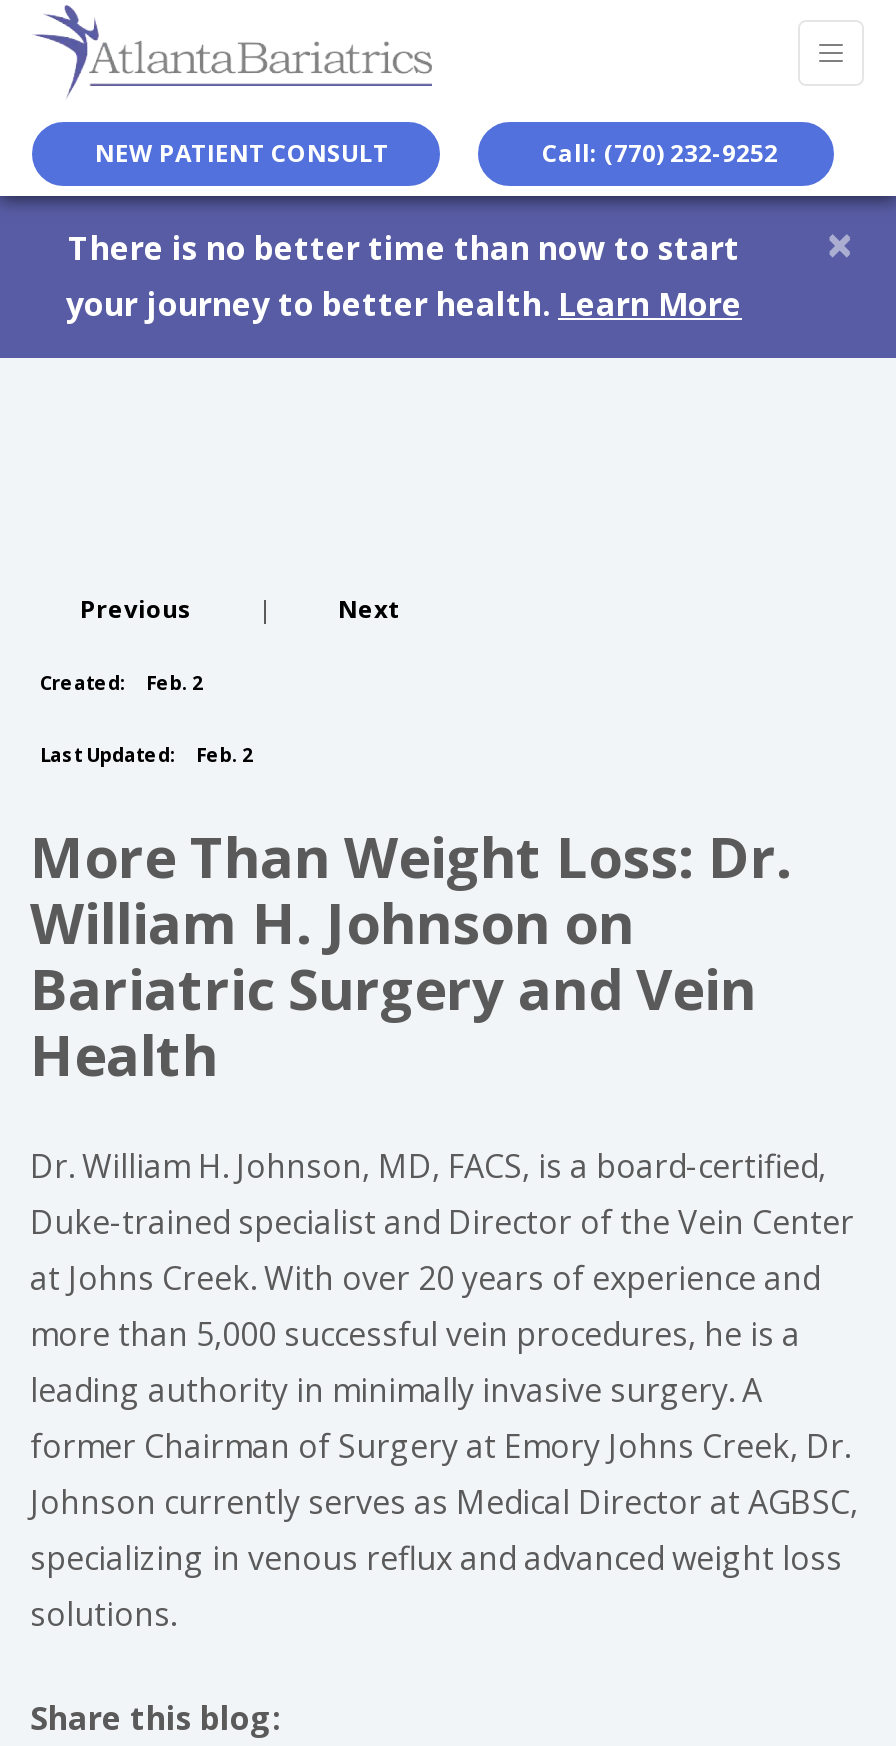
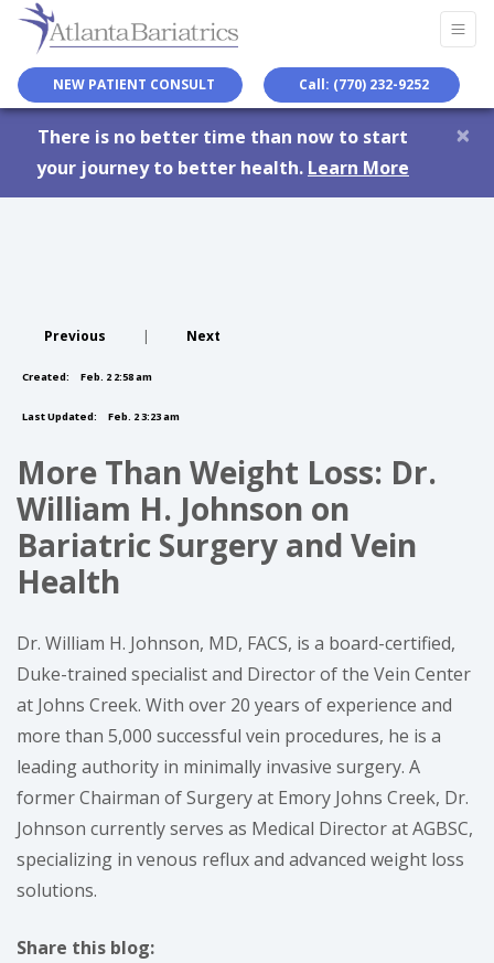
[40,670,202,696] Created: Feb. 2 -> [22,370,152,384] Created: Feb. 2 2:58 am
[40,742,252,768] Last Updated: Feb. 2 -> [22,409,180,424] Last Updated: Feb. 2 3:23 am

